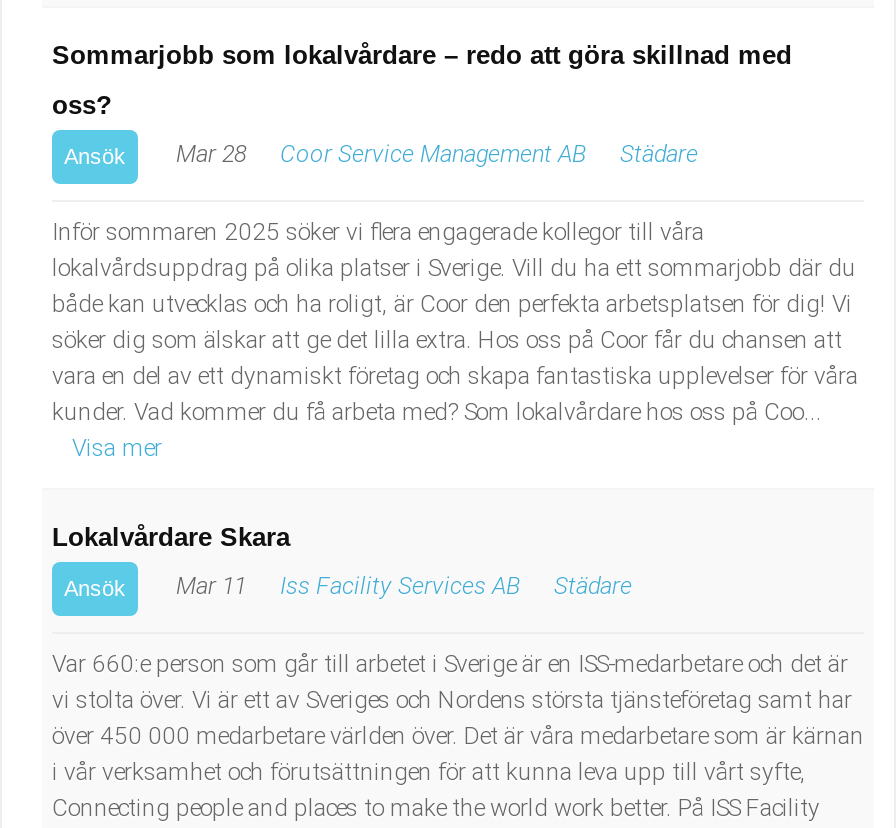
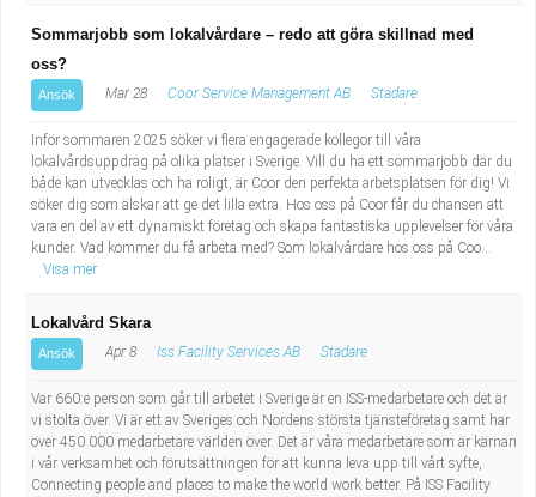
[52,522,290,552] Lokalvårdare Skara -> [31,314,151,332] Lokalvård Skara
[64,572,632,600] Ansök Mar 11 Iss Facility Services AB Städare -> [38,344,367,360] Ansök Apr 8 Iss Facility Services AB Städare

